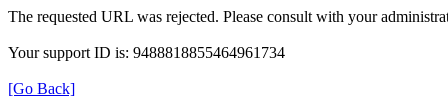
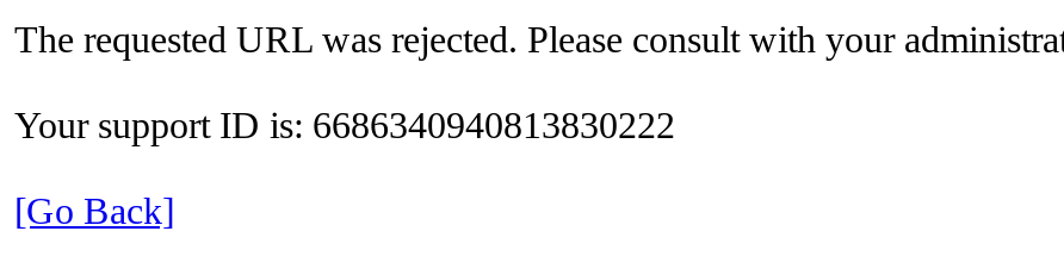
[8,44,285,61] Your support ID is: 9488818855464961734 -> [14,105,675,145] Your support ID is: 6686340940813830222

